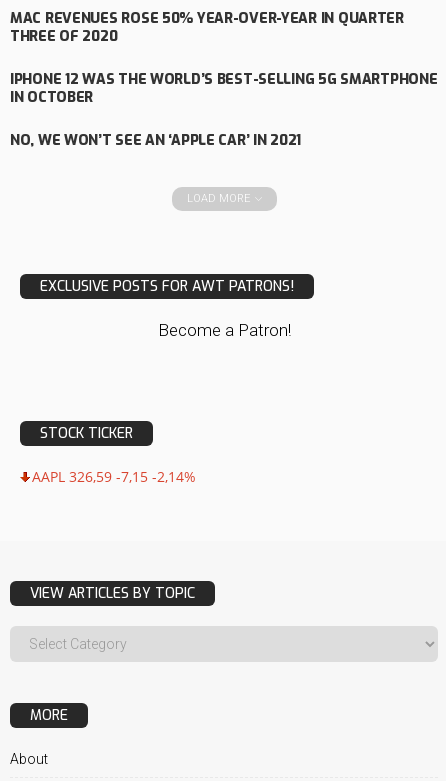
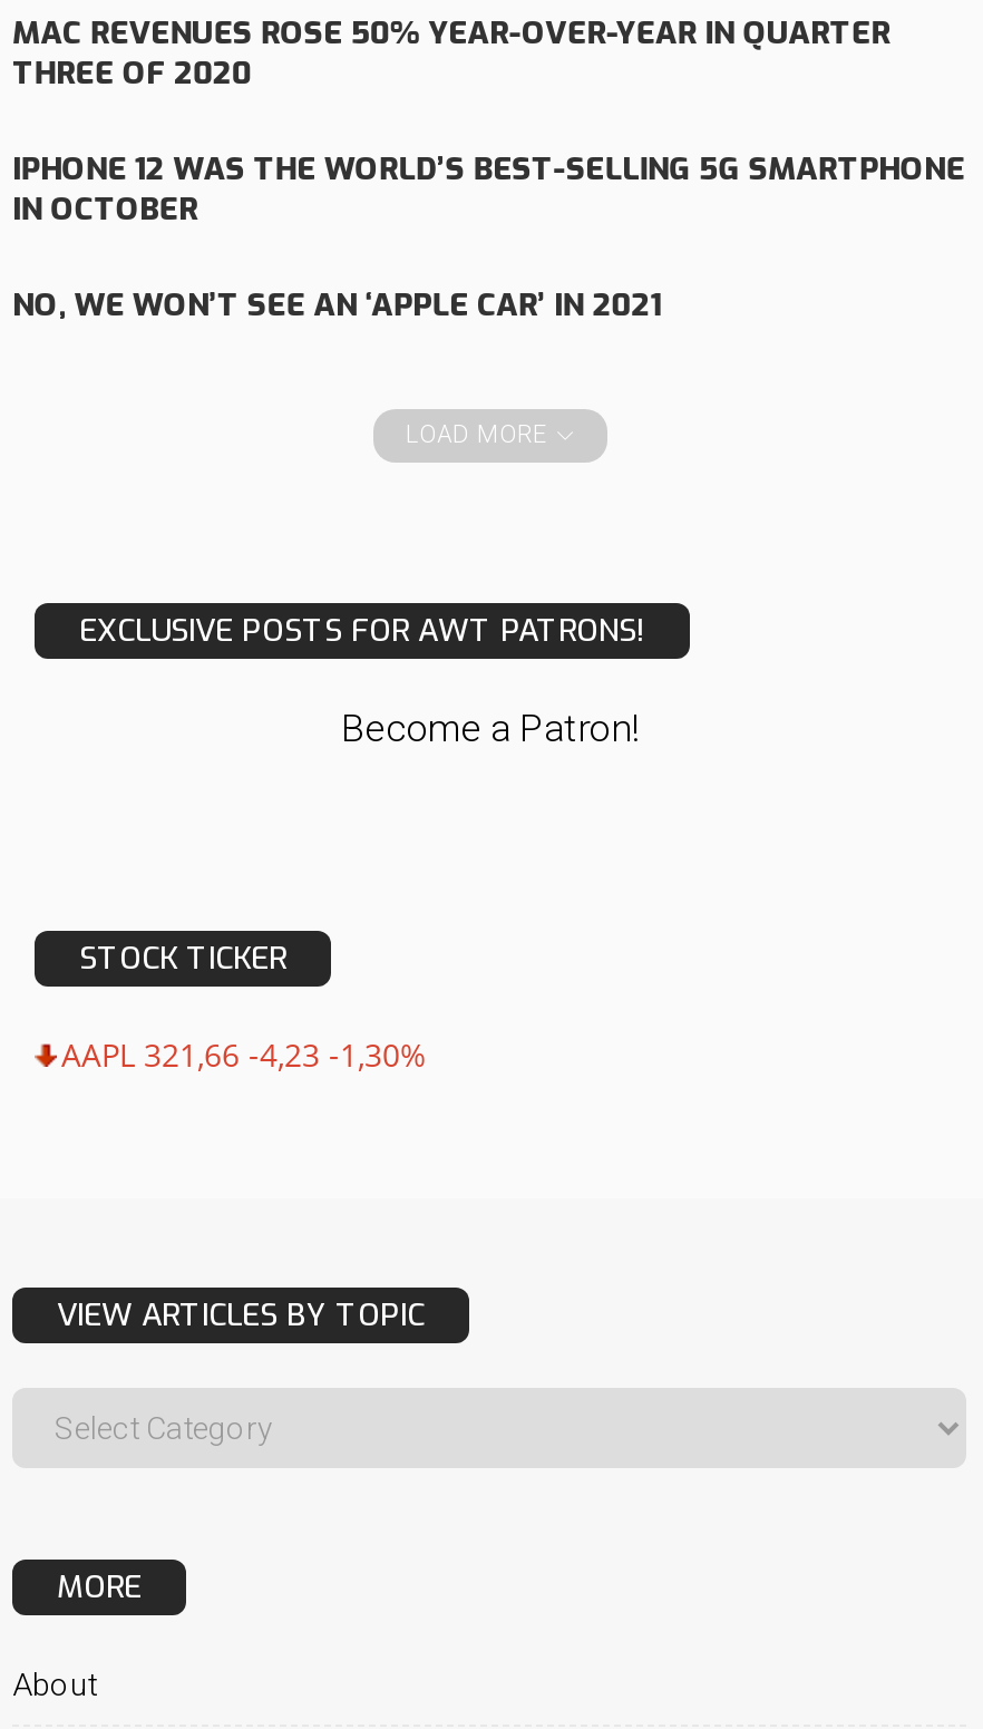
[32,467,196,486] AAPL 326,59 -7,15 -2,14% -> [61,1033,427,1076] AAPL 321,66 -4,23 -1,30%

